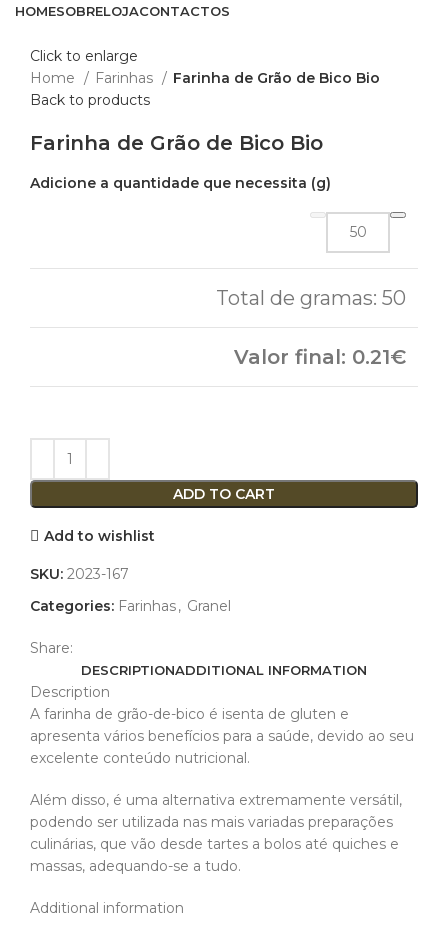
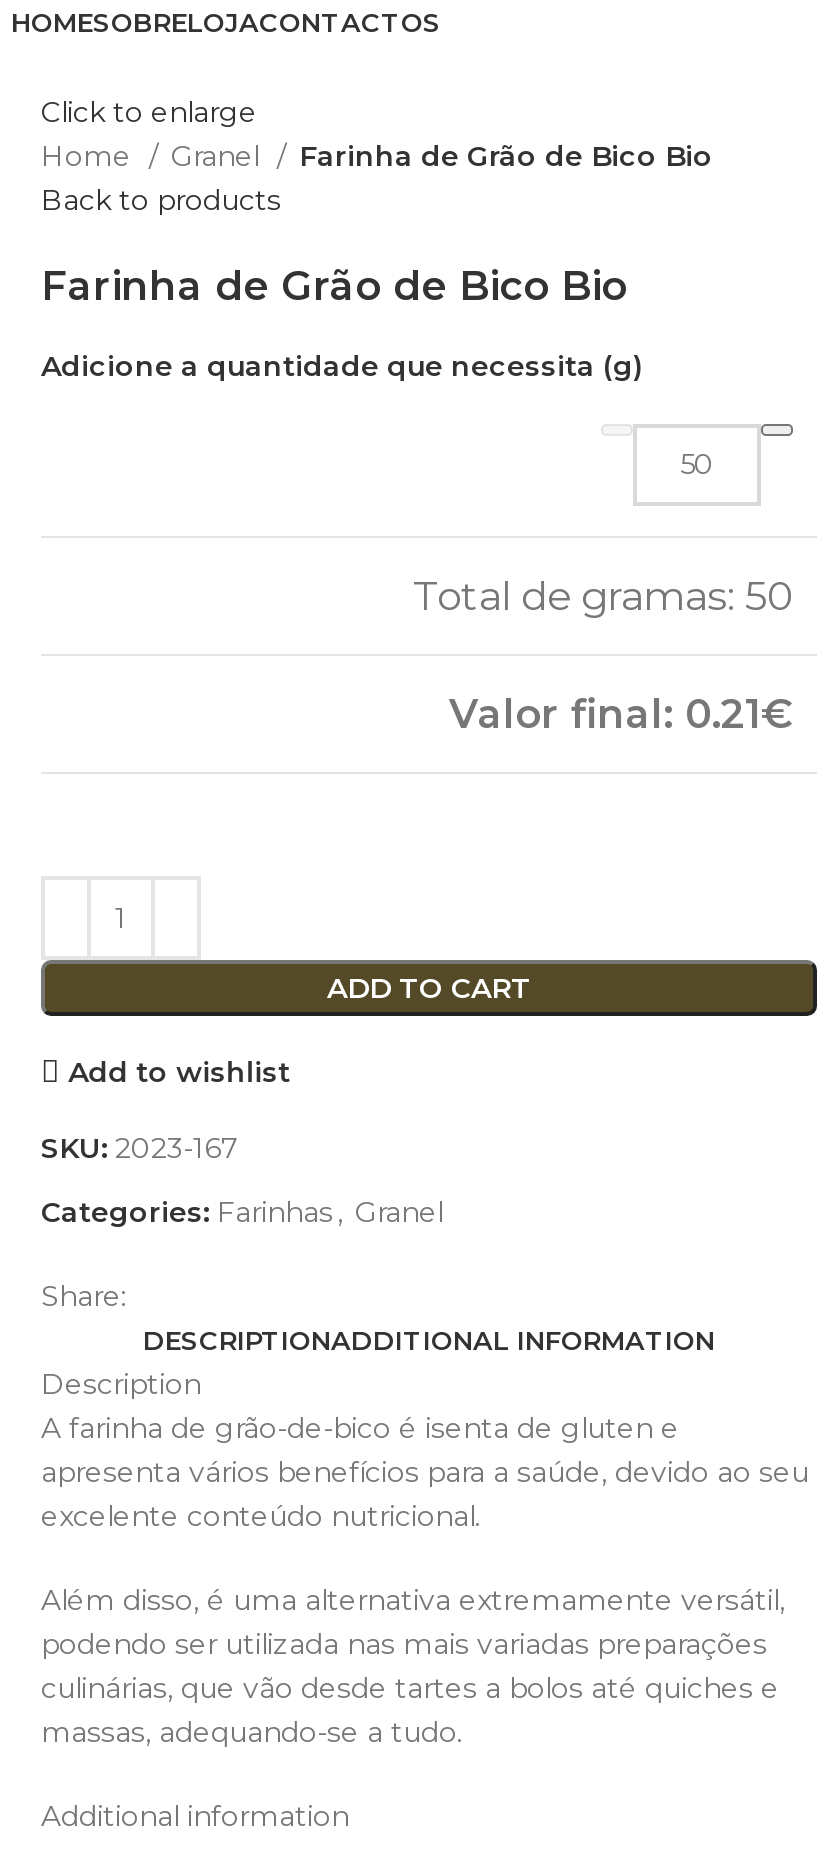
[95,69,157,87] Farinhas -> [171,139,267,175] Granel

